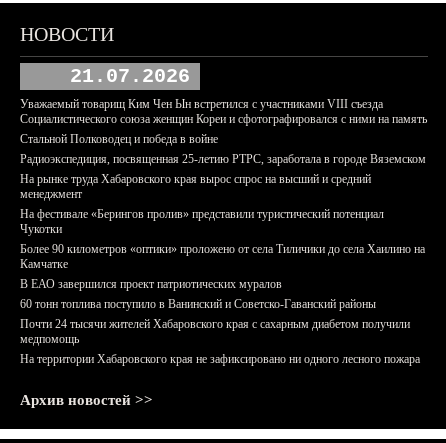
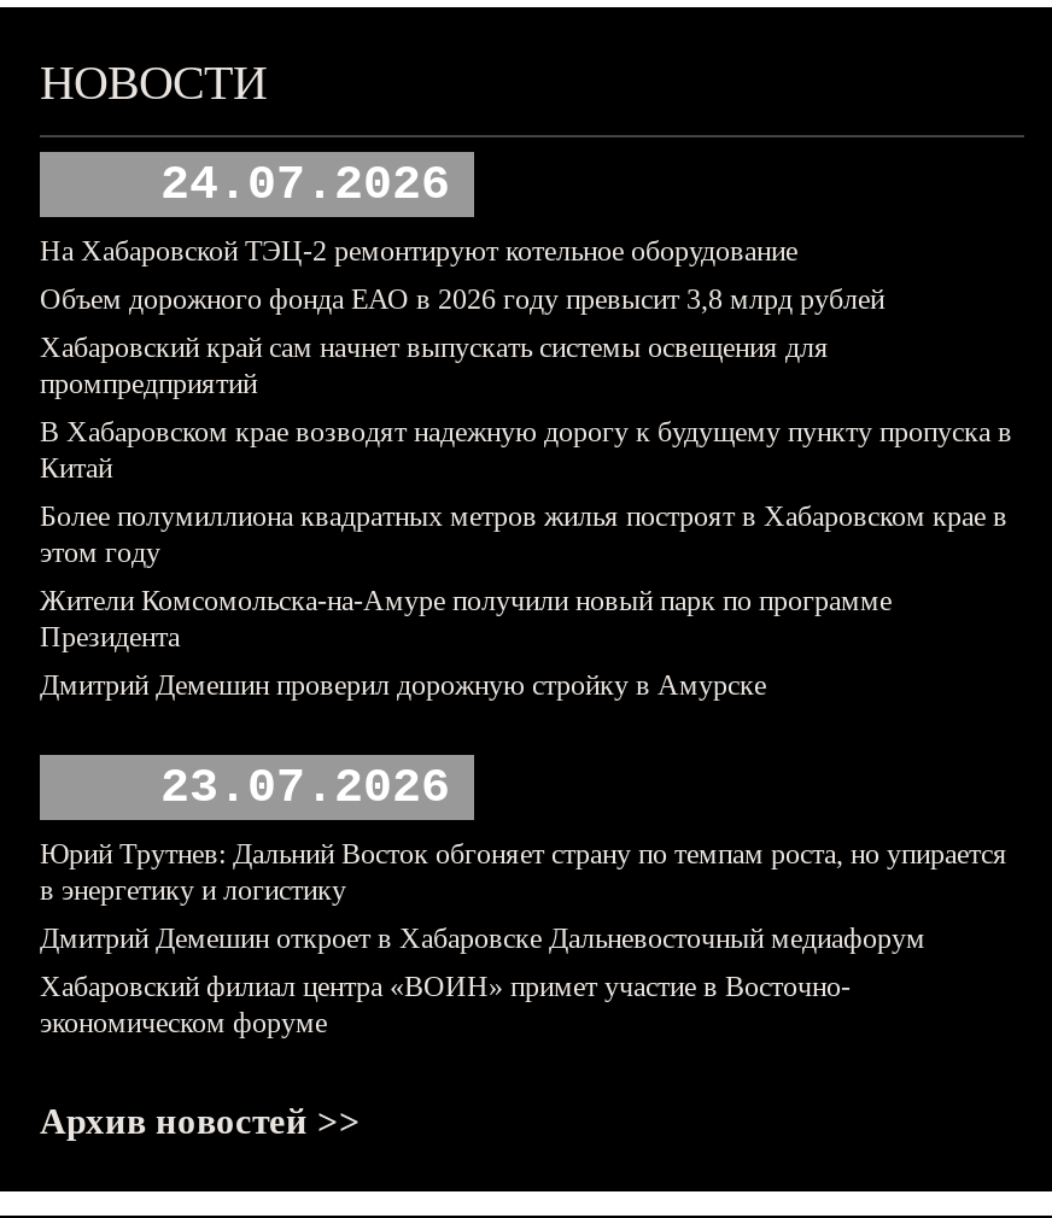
[20,65,427,366] 21.07.2026 | Уважаемый товарищ Ким Чен Ын встретился с участниками VIII съезда | Социалистического союза женщин Кореи и сфотографировался с ними на память | Стальной Полководец и победа в войне | Радиоэкспедиция, посвященная 25-летию РТРС, заработала в городе Вяземском | На рынке труда Хабаровского края вырос спрос на высший и средний | менеджмент | На фестивале «Берингов пролив» представили туристический потенциал | Чукотки | Более 90 километров «оптики» проложено от села Тиличики до села Хаилино на | Камчатке | В ЕАО завершился проект патриотических муралов | 60 тонн топлива поступило в Ванинский и Советско-Гаванский районы | Почти 24 тысячи жителей Хабаровского края с сахарным диабетом получили | медпомощь | На территории Хабаровского края не зафиксировано ни одного лесного пожара -> [40,157,1012,1040] 24.07.2026 | На Хабаровской ТЭЦ-2 ремонтируют котельное оборудование | Объем дорожного фонда ЕАО в 2026 году превысит 3,8 млрд рублей | Хабаровский край сам начнет выпускать системы освещения для | промпредприятий | В Хабаровском крае возводят надежную дорогу к будущему пункту пропуска в | Китай | Более полумиллиона квадратных метров жилья построят в Хабаровском крае в | этом году | Жители Комсомольска-на-Амуре получили новый парк по программе | Президента | Дмитрий Демешин проверил дорожную стройку в Амурске | 23.07.2026 | Юрий Трутнев: Дальний Восток обгоняет страну по темпам роста, но упирается | в энергетику и логистику | Дмитрий Демешин откроет в Хабаровске Дальневосточный медиафорум | Хабаровский филиал центра «ВОИН» примет участие в Восточно- | экономическом форуме

